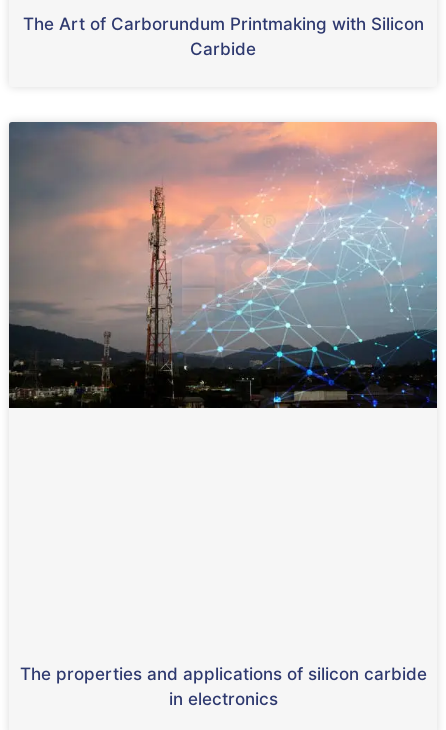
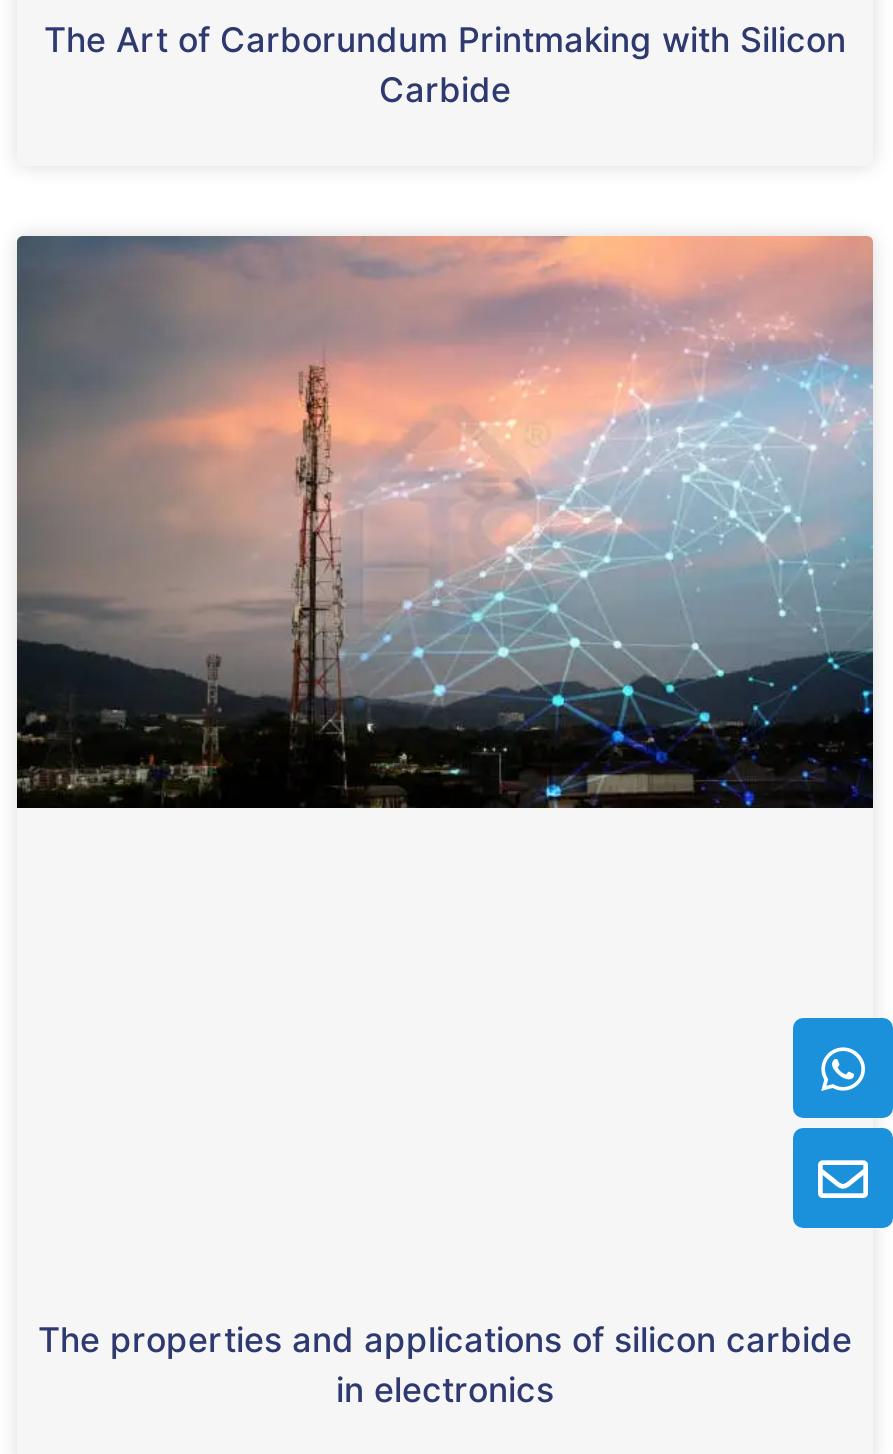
none -> [791,1015,887,1231] [image]

